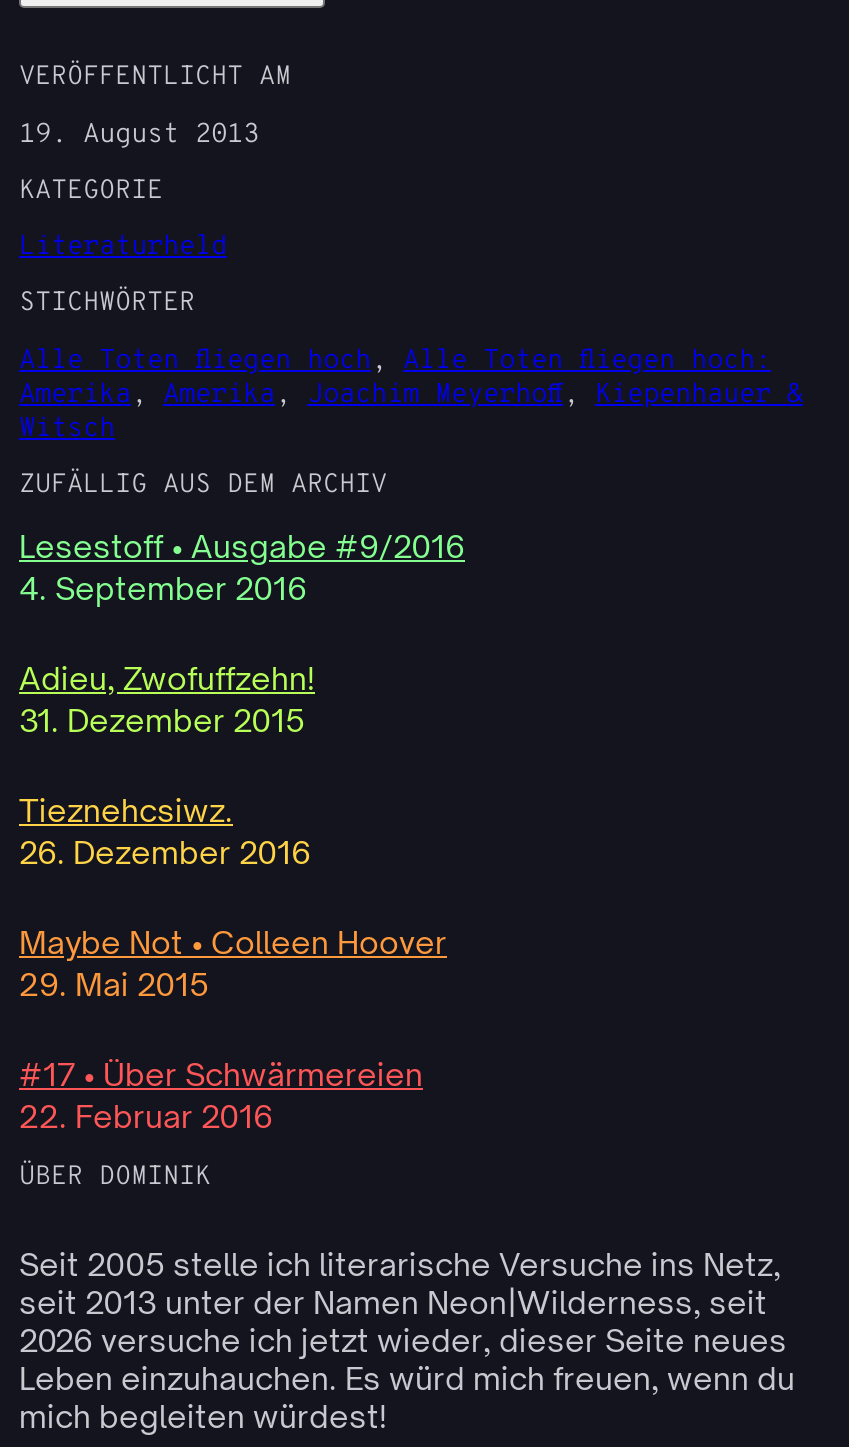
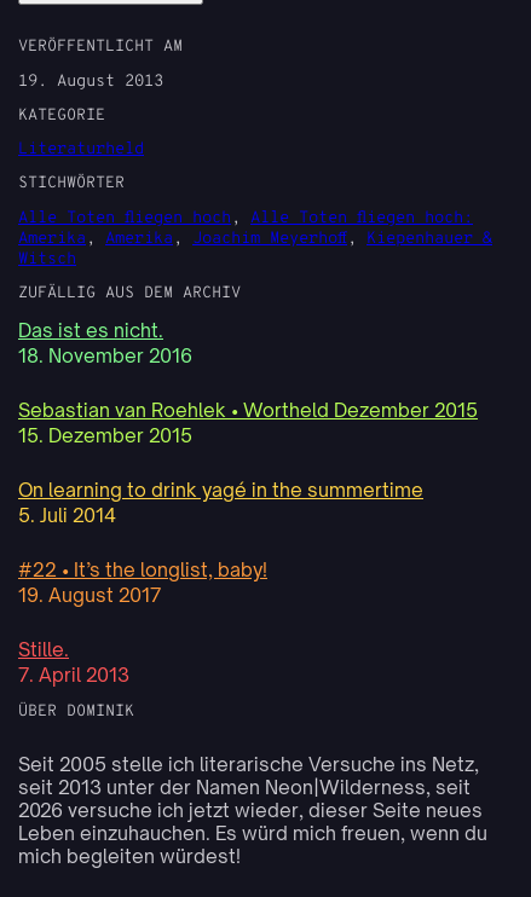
[19,529,465,609] Lesestoff • Ausgabe #9/2016 | 4. September 2016 -> [18,320,192,368] Das ist es nicht. | 18. November 2016
[19,661,315,741] Adieu, Zwofuffzehn! | 31. Dezember 2015 -> [18,399,478,448] Sebastian van Roehlek • Wortheld Dezember 2015 | 15. Dezember 2015
[19,793,311,873] Tieznehcsiwz. | 26. Dezember 2016 -> [18,479,423,527] On learning to drink yagé in the summertime | 5. Juli 2014
[19,925,447,1005] Maybe Not • Colleen Hoover | 29. Mai 2015 -> [18,559,267,607] #22 • It’s the longlist, baby! | 19. August 2017
[19,1057,423,1137] #17 • Über Schwärmereien | 22. Februar 2016 -> [18,639,129,687] Stille. | 7. April 2013

